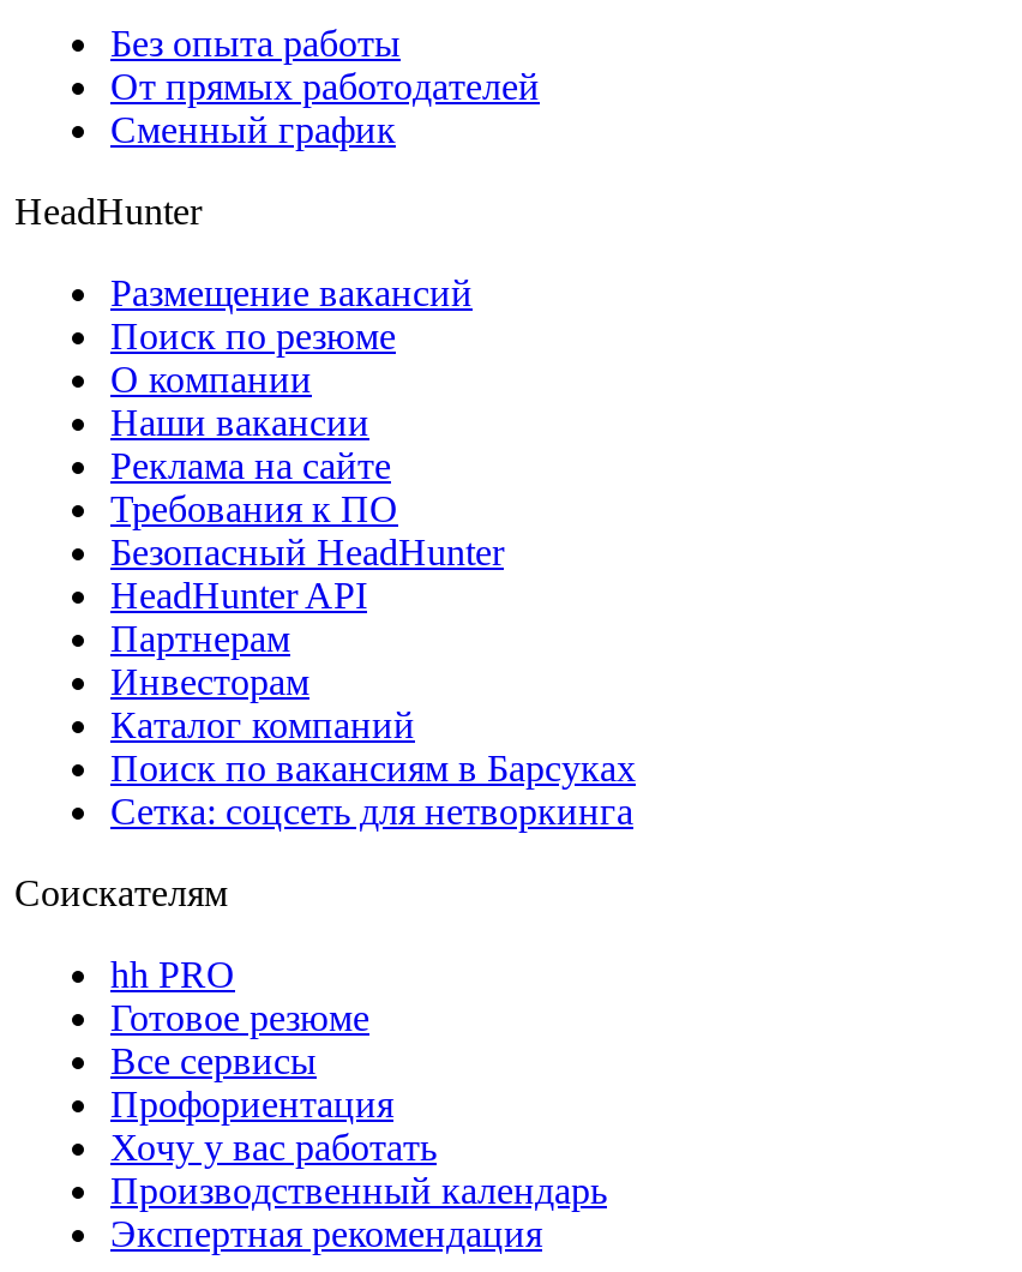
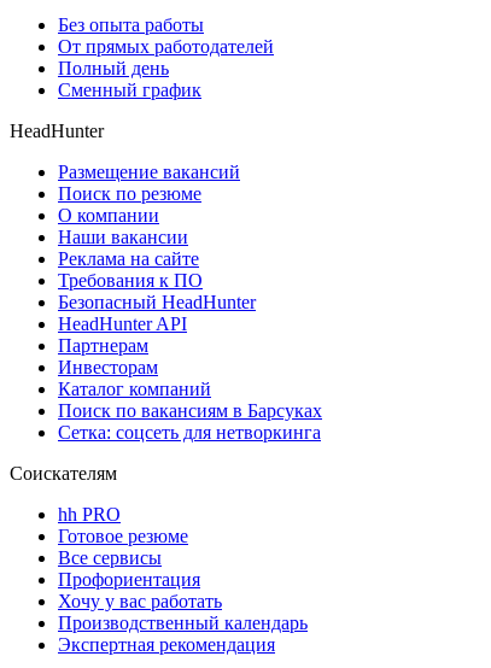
none -> [58,58,169,78] Полный день

